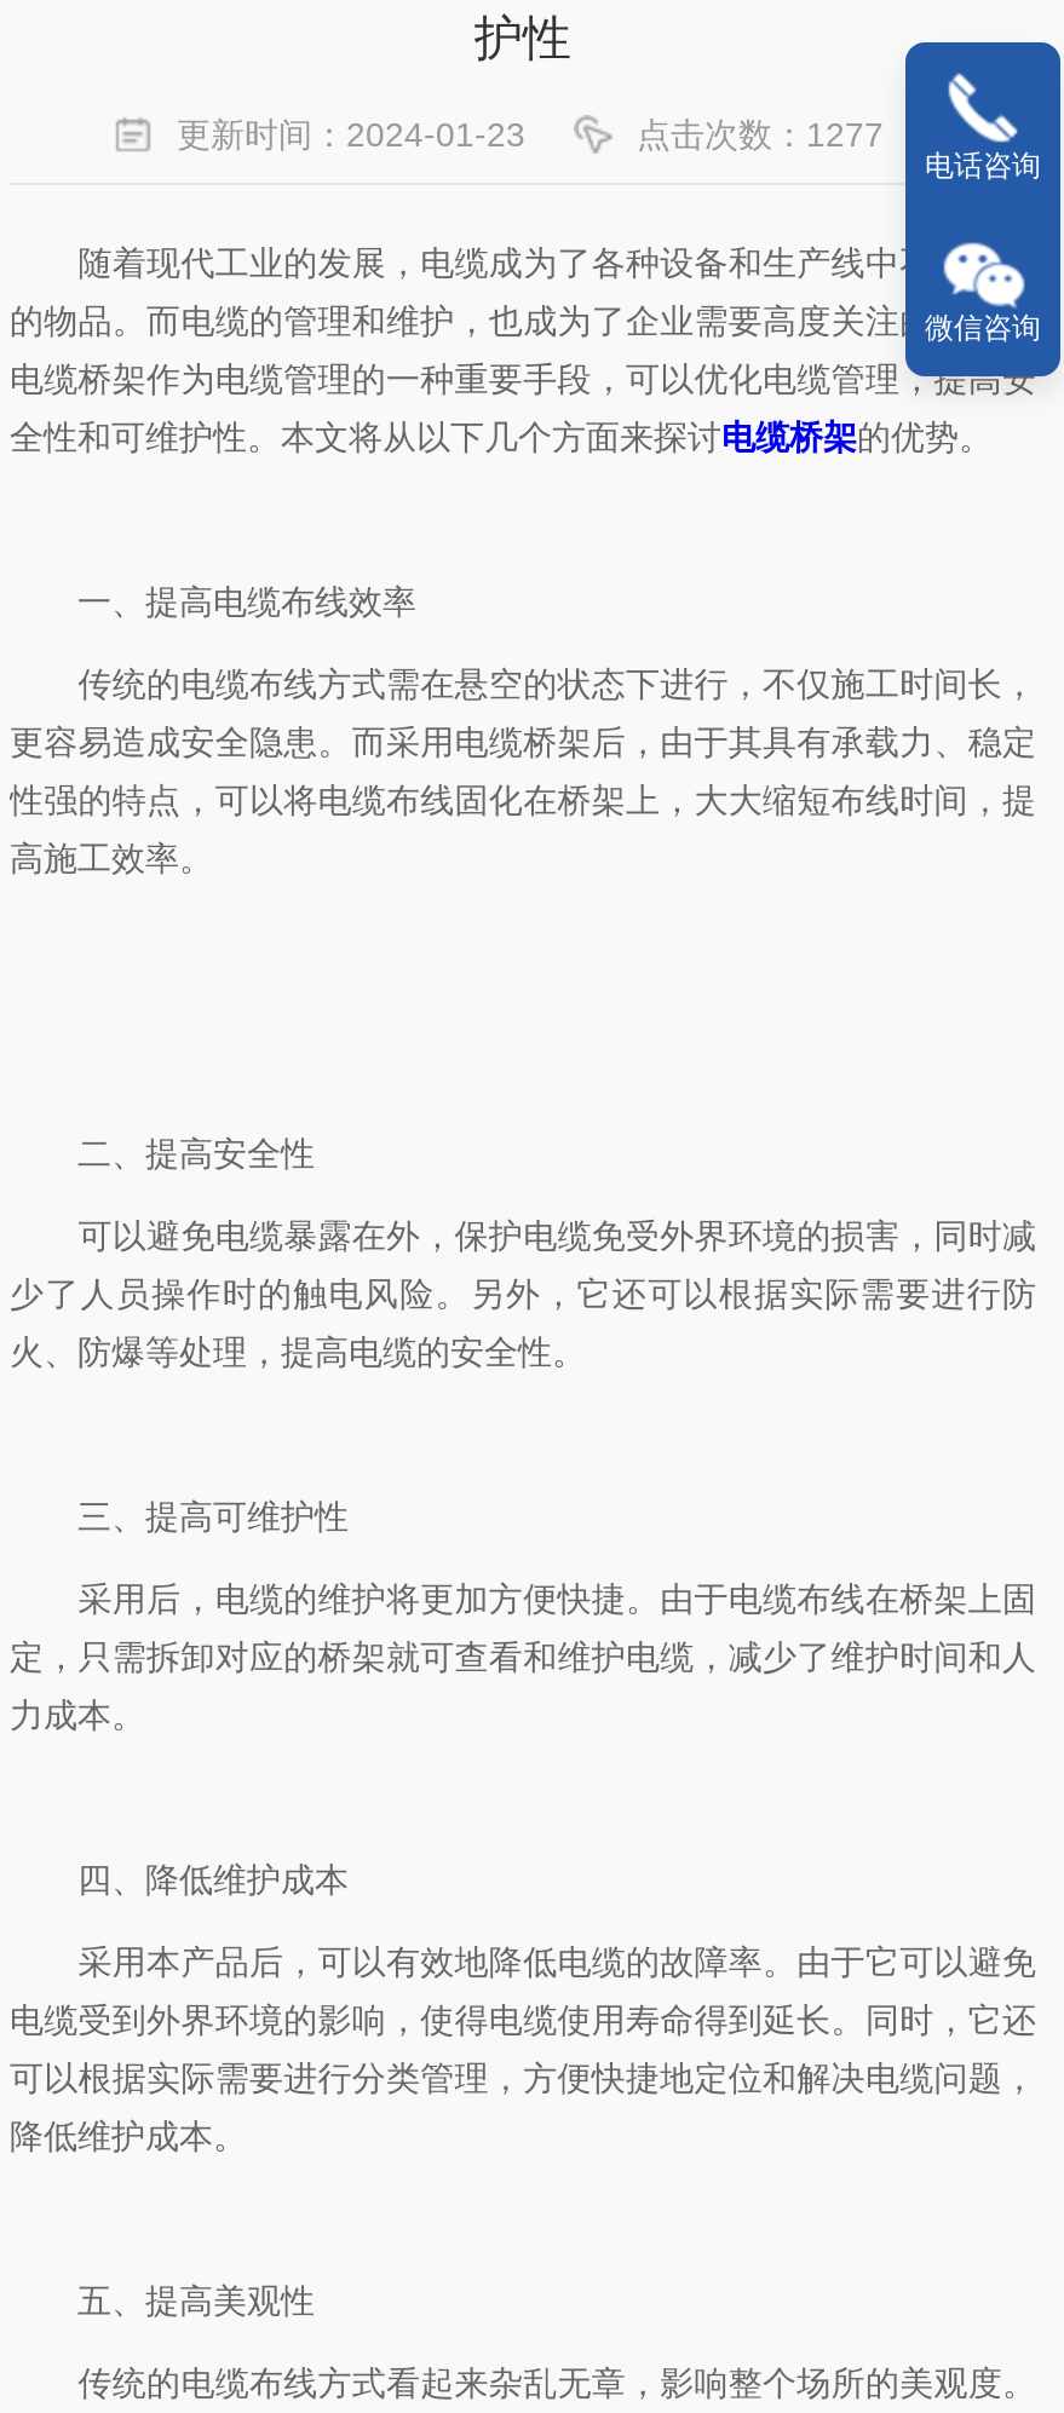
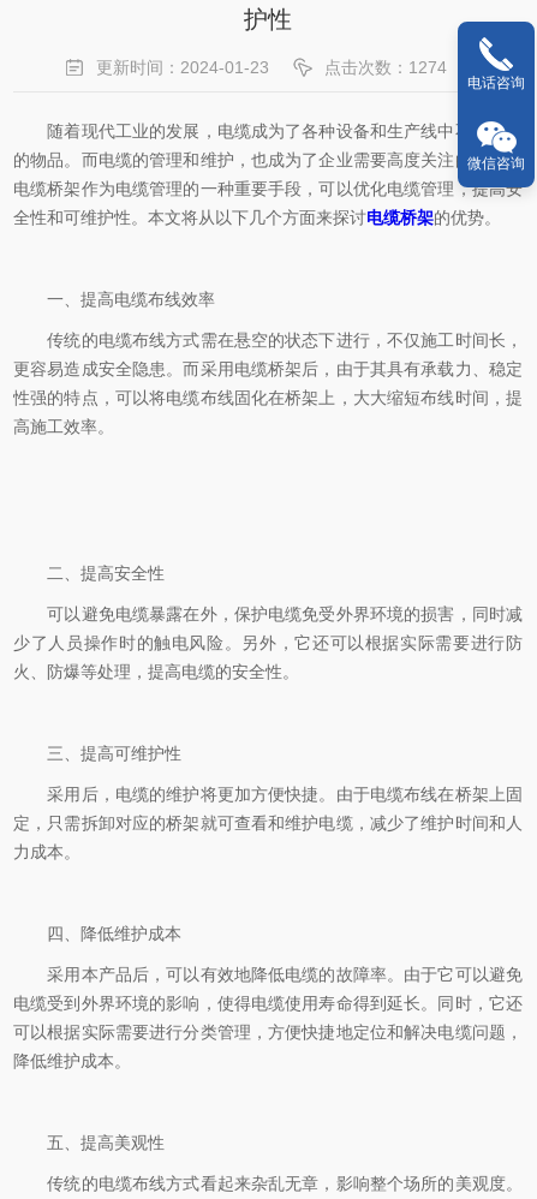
[637,115,884,154] 点击次数：1277 -> [324,58,447,77] 点击次数：1274

